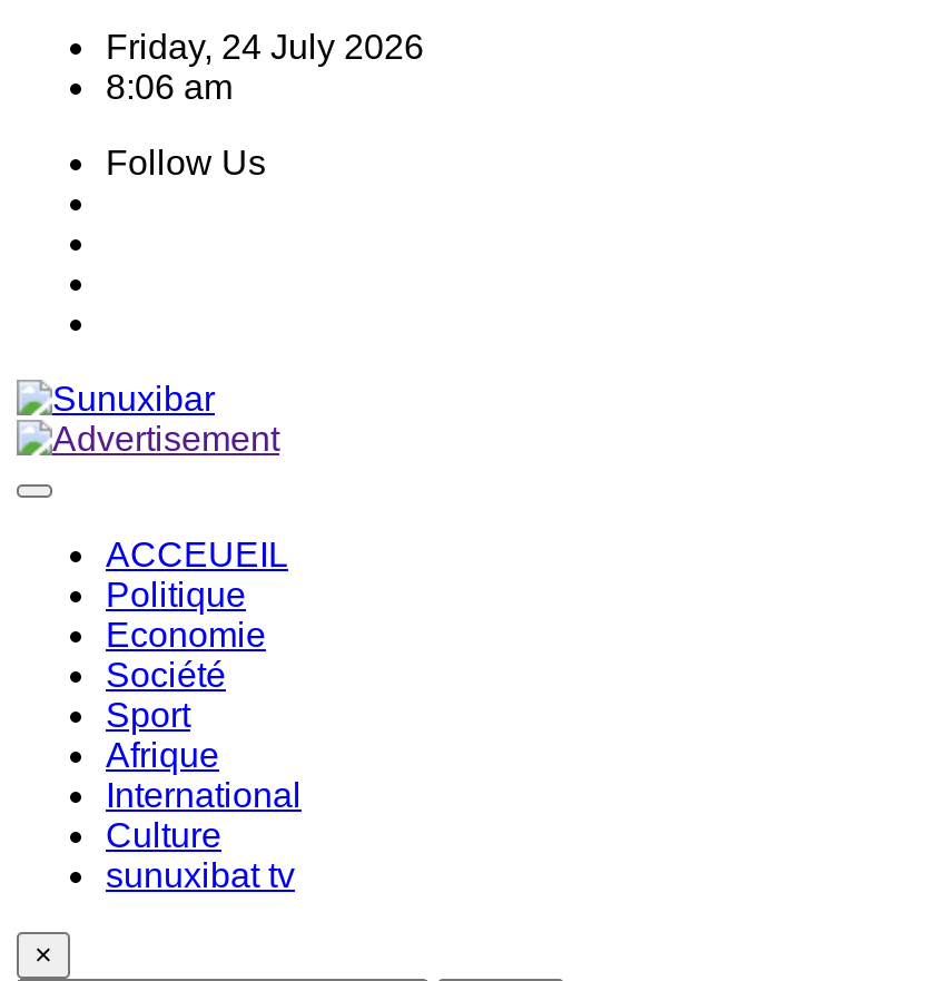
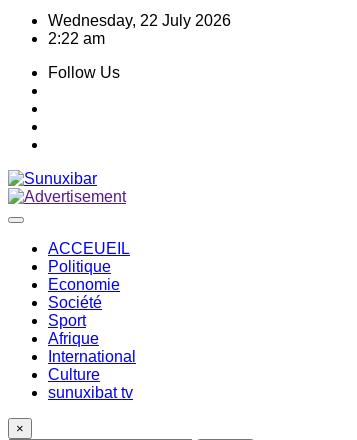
[106,28,424,66] Friday, 24 July 2026 -> [48,12,231,29] Wednesday, 22 July 2026
[106,68,233,106] 8:06 am -> [48,30,105,47] 2:22 am

